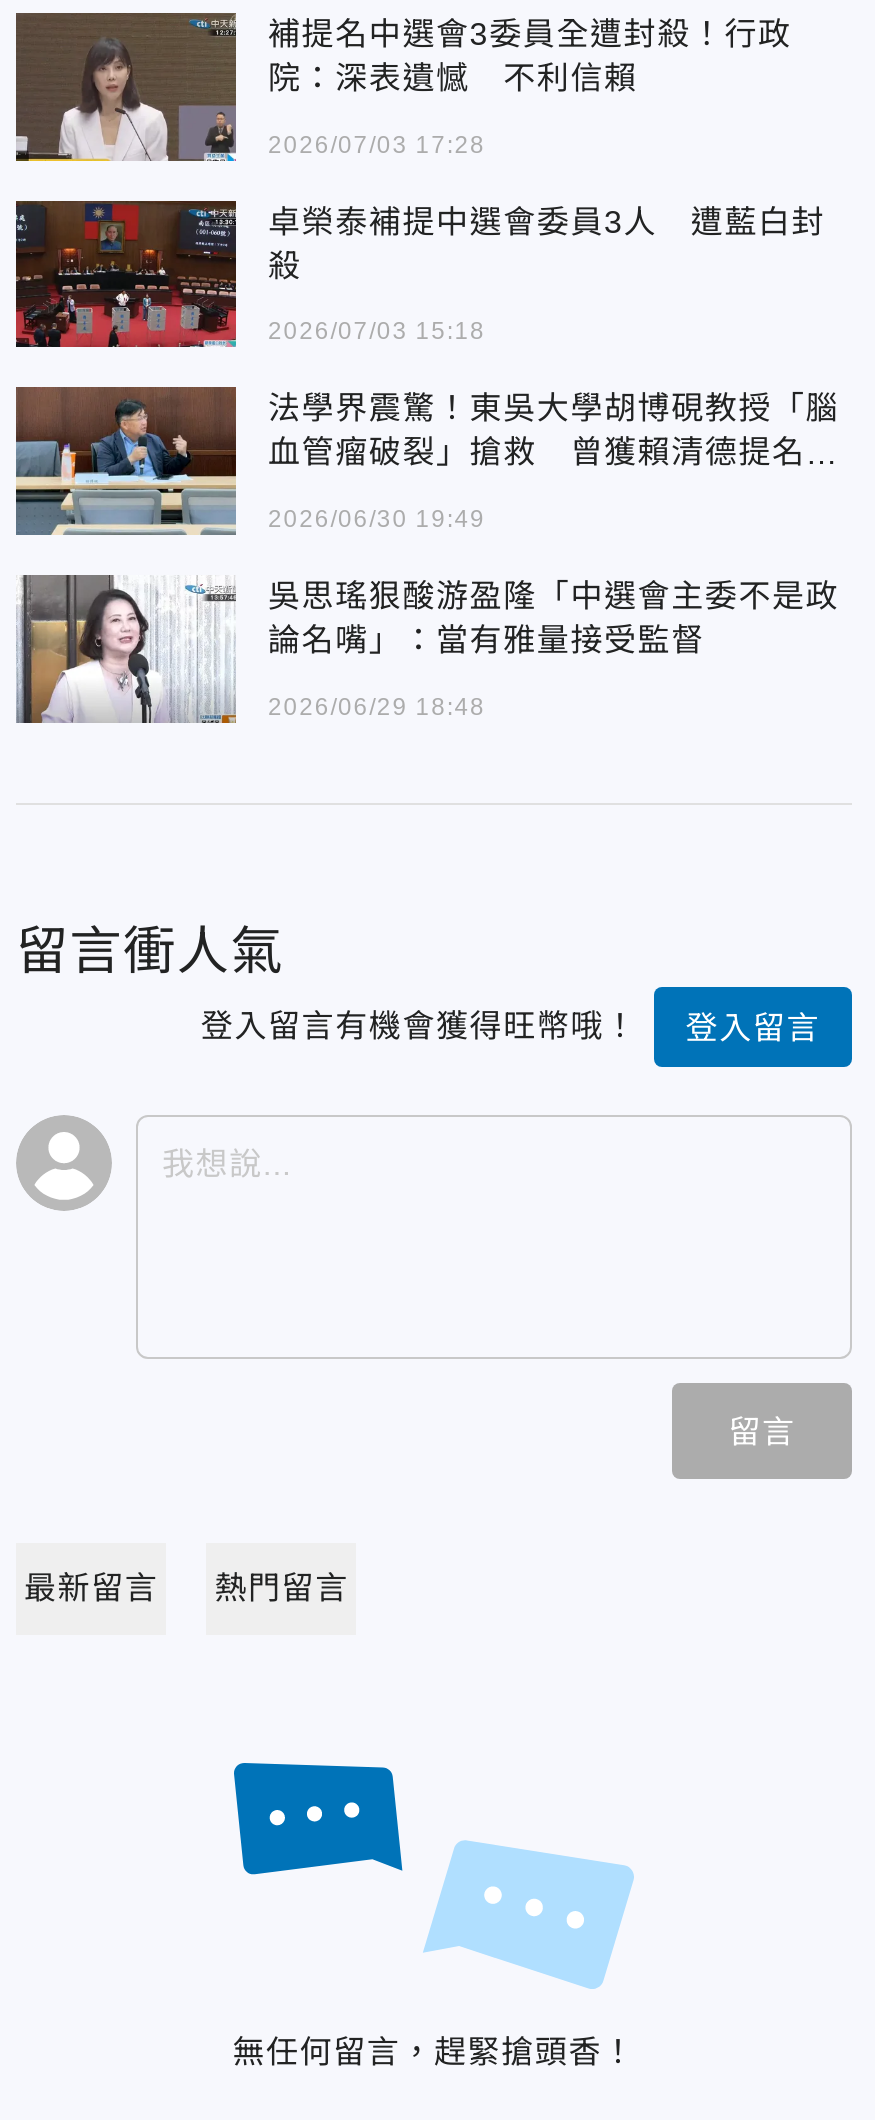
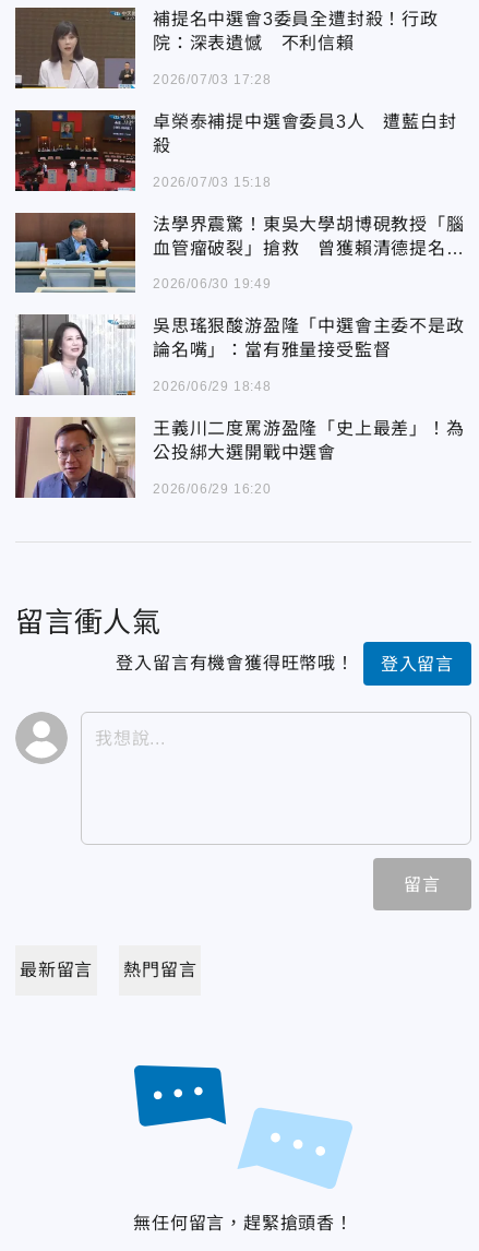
none -> [14,416,464,498] [image] | 王義川二度罵游盈隆「史上最差」！為 | 公投綁大選開戰中選會 | 2026/06/29 16:20

